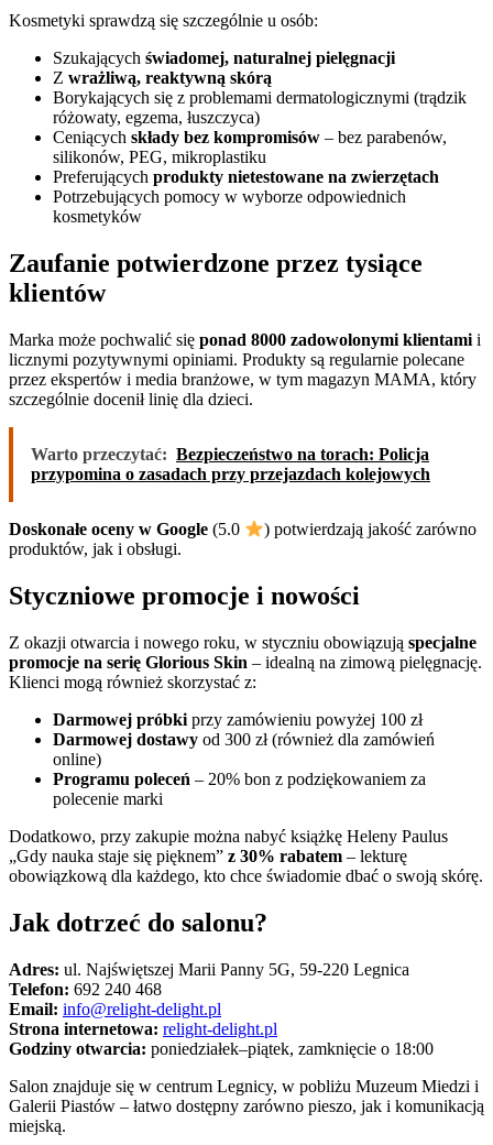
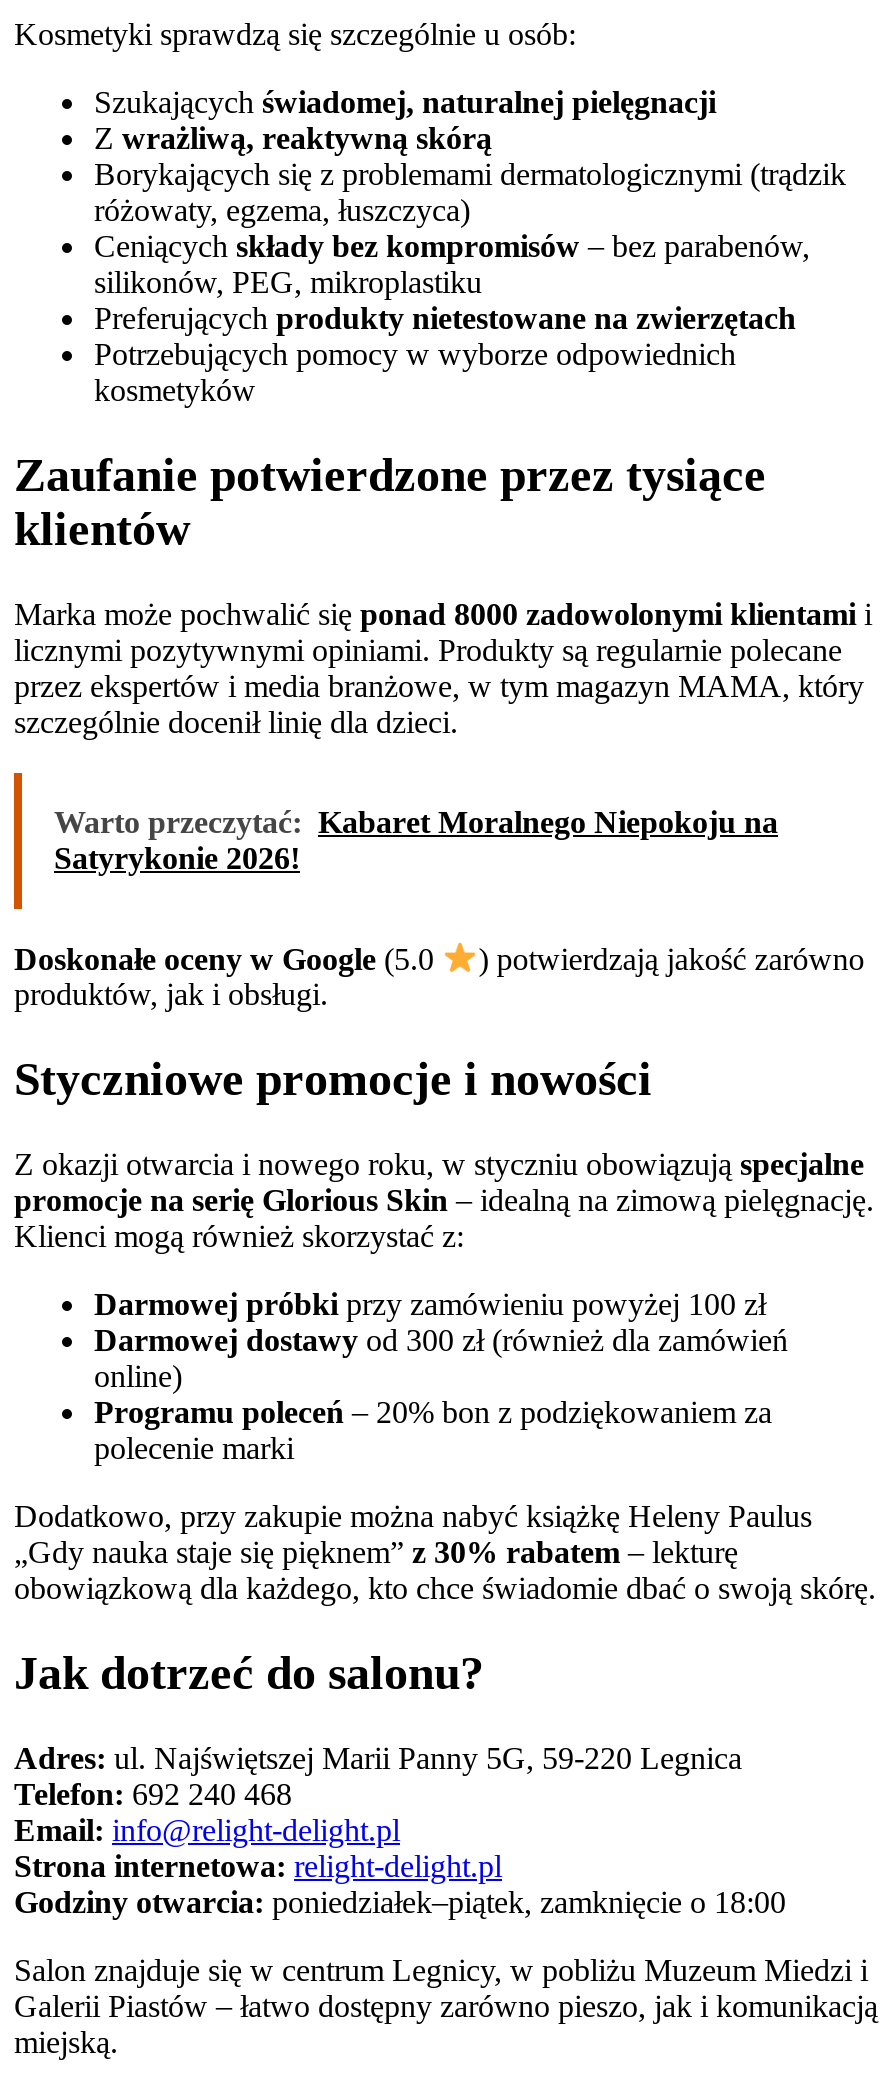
[31,445,430,483] Warto przeczytać: Bezpieczeństwo na torach: Policja | przypomina o zasadach przy przejazdach kolejowych -> [54,804,778,874] Warto przeczytać: Kabaret Moralnego Niepokoju na | Satyrykonie 2026!

